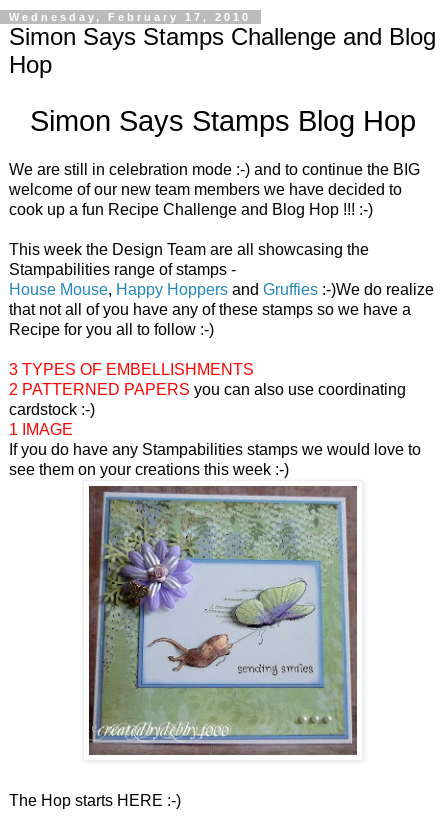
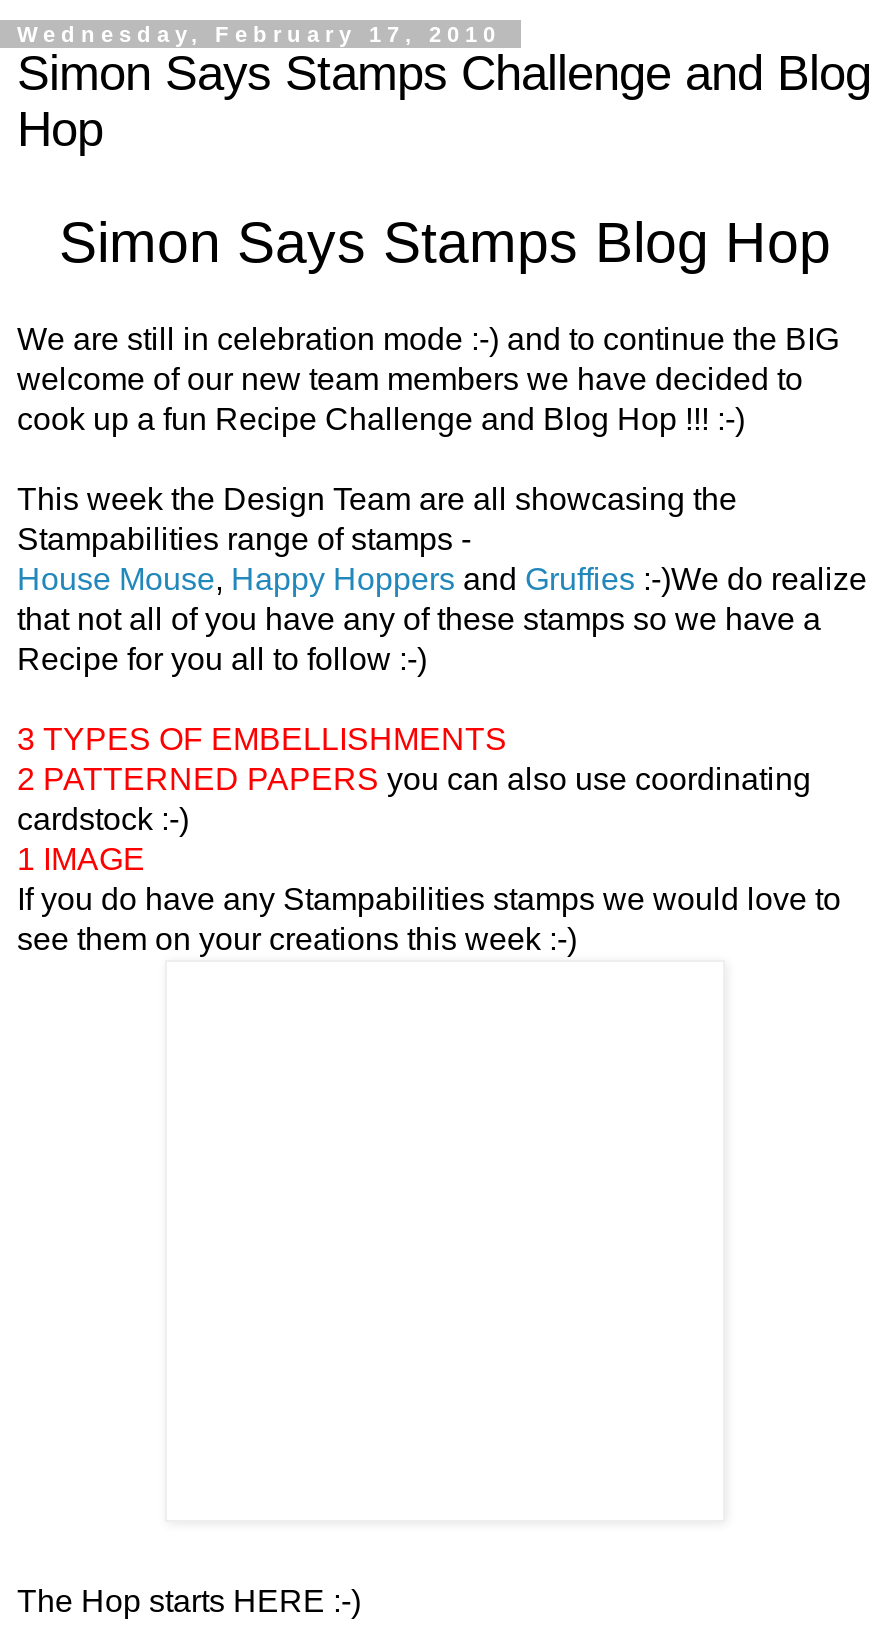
[88,485,358,756] [image] -> none

